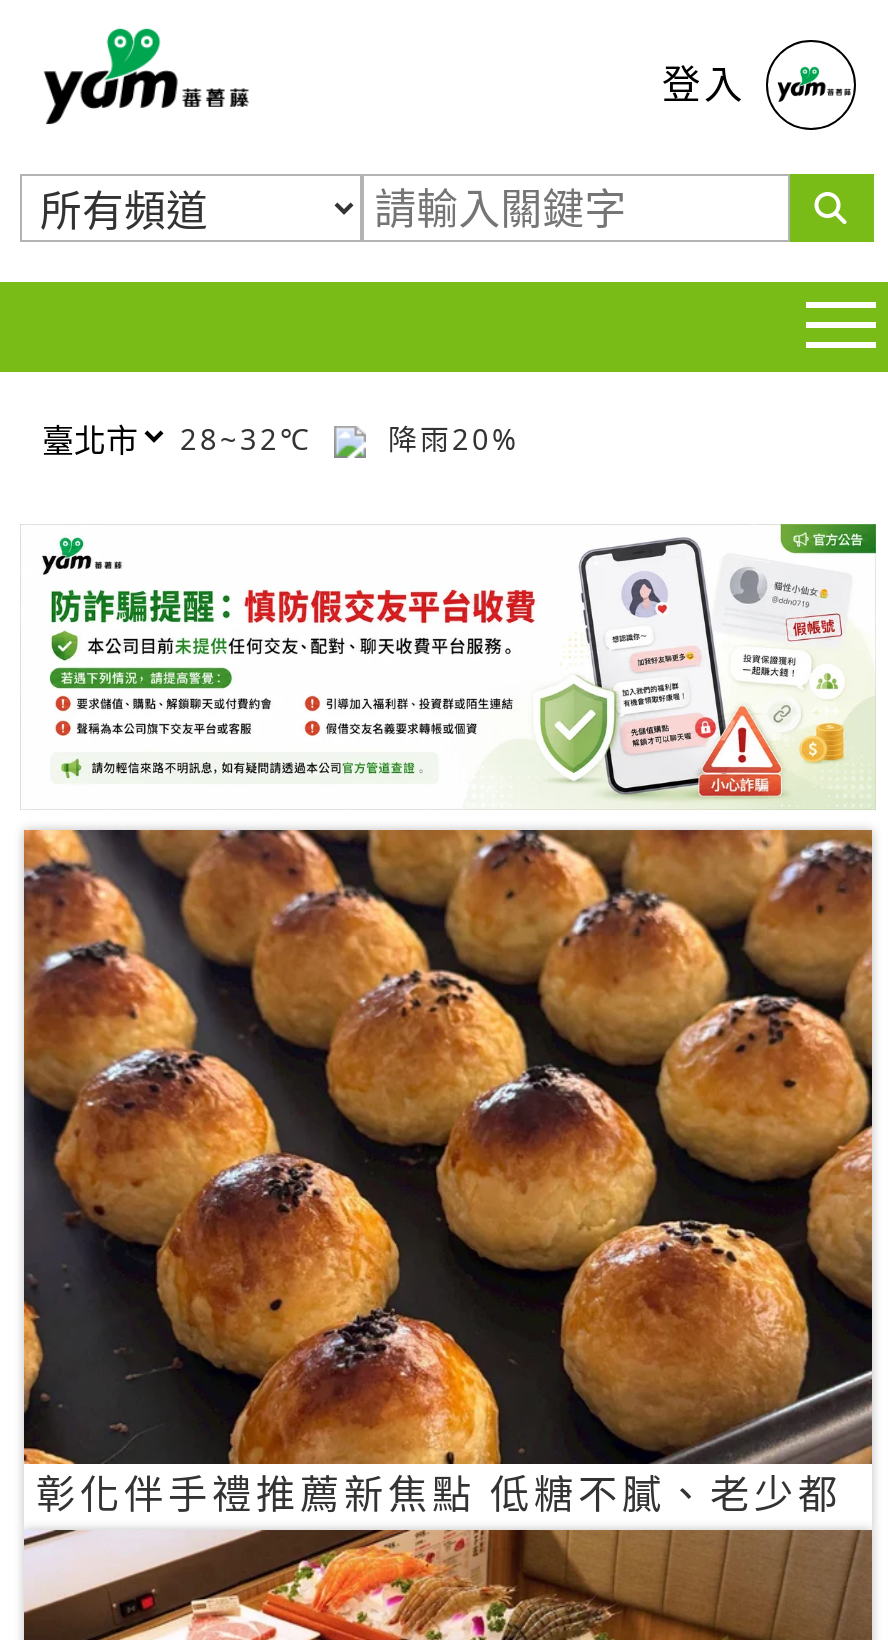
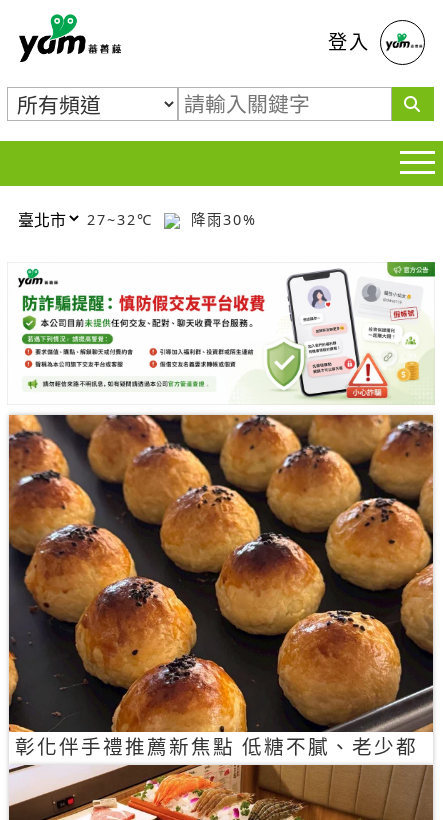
[180,419,324,457] 28~32℃ -> [87,209,159,228] 27~32℃
[376,419,520,457] 降雨20% -> [185,209,257,228] 降雨30%

